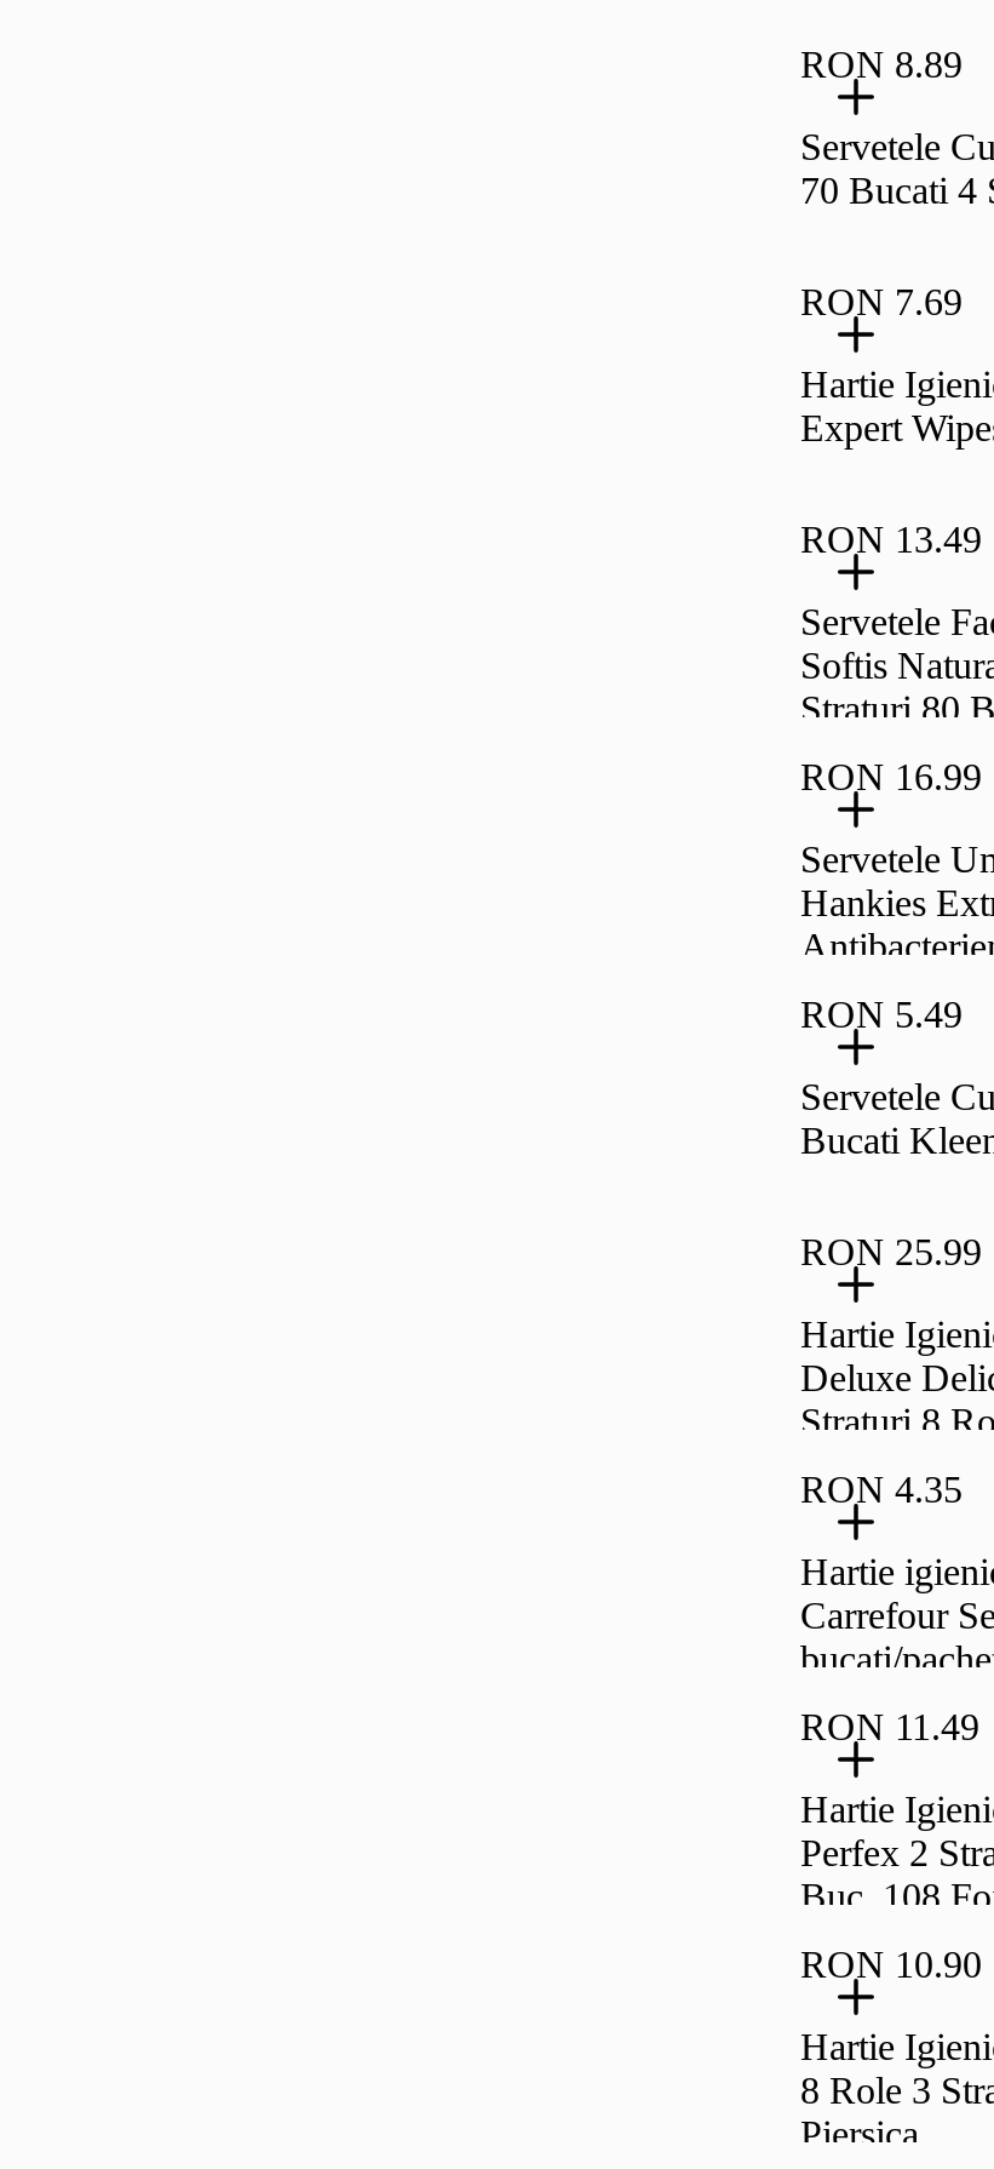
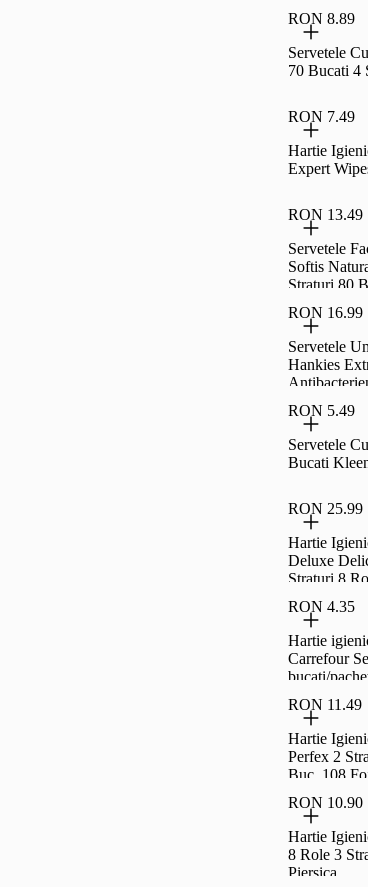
[800,281,963,322] RON 7.69 -> [288,108,355,125] RON 7.49

